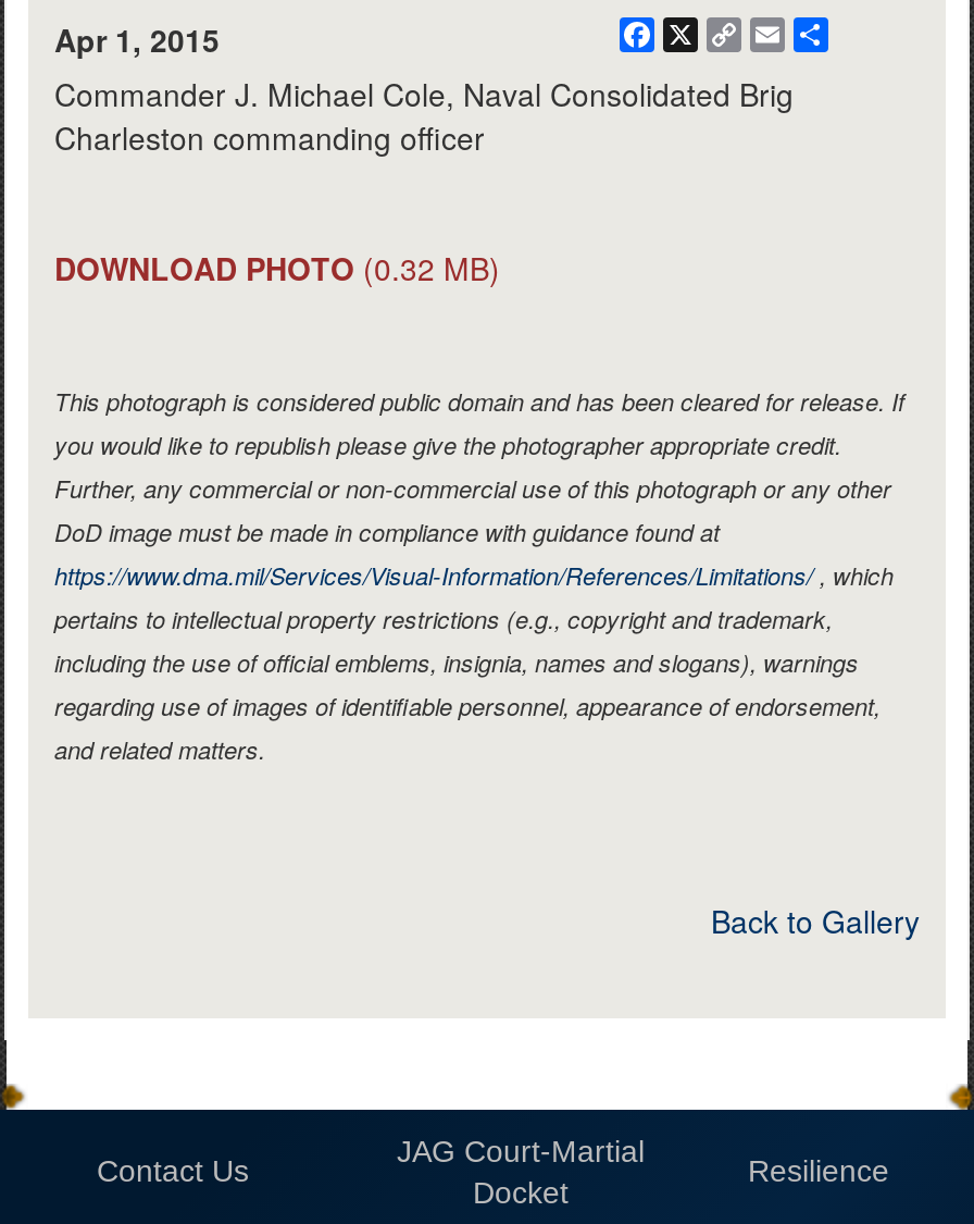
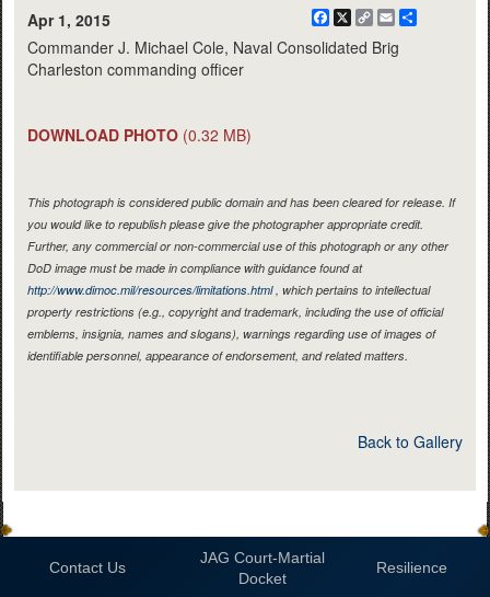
[54,560,894,767] https://www.dma.mil/Services/Visual-Information/References/Limitations/, which | pertains to intellectual property restrictions (e.g., copyright and trademark, | including the use of official emblems, insignia, names and slogans), warnings | regarding use of images of identifiable personnel, appearance of endorsement, | and related matters. -> [27,282,443,364] http://www.dimoc.mil/resources/limitations.html, which pertains to intellectual | property restrictions (e.g., copyright and trademark, including the use of official | emblems, insignia, names and slogans), warnings regarding use of images of | identifiable personnel, appearance of endorsement, and related matters.

